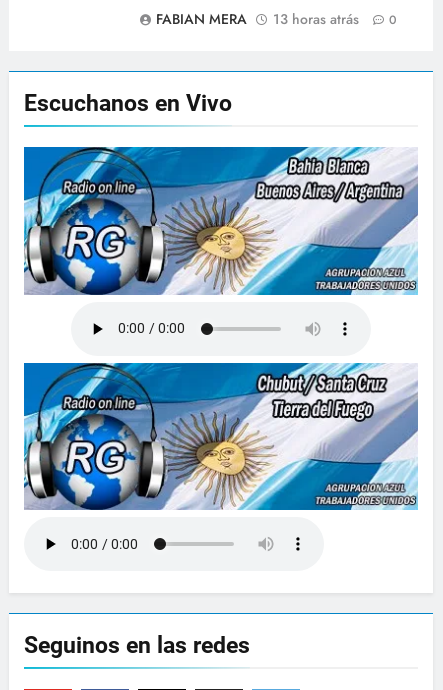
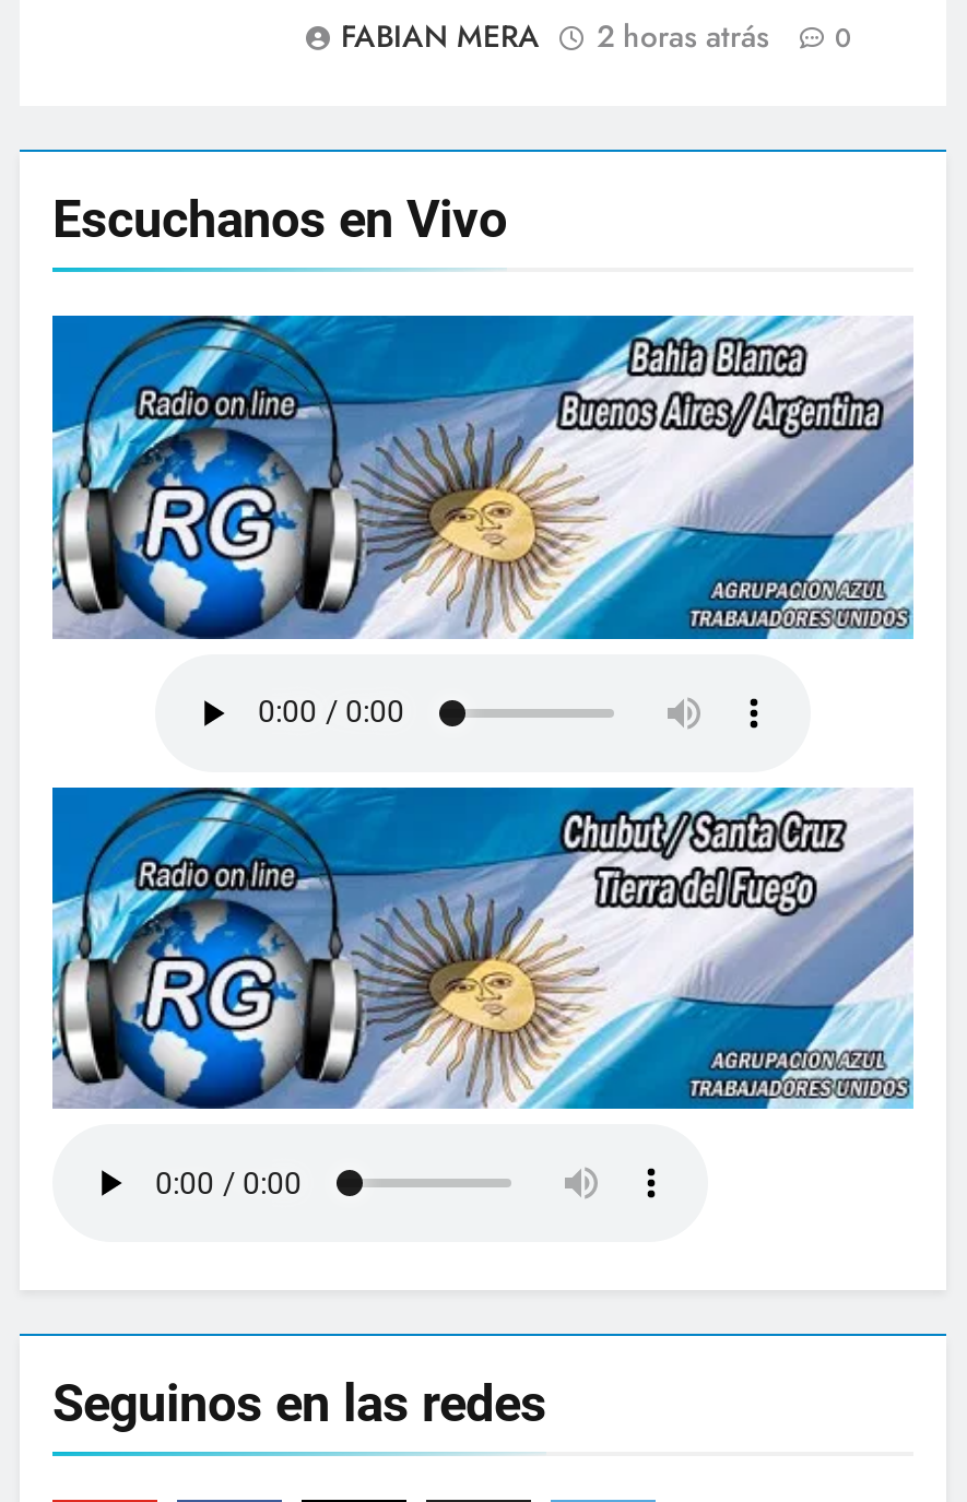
[156,9,397,29] FABIAN MERA 13 horas atrás 0 -> [341,14,852,58] FABIAN MERA 2 horas atrás 0

